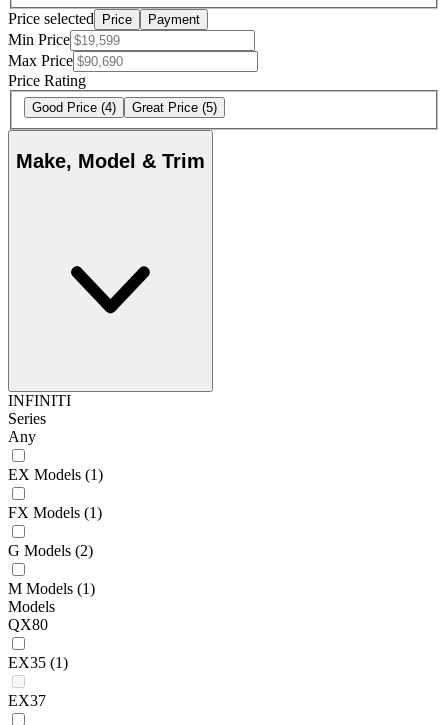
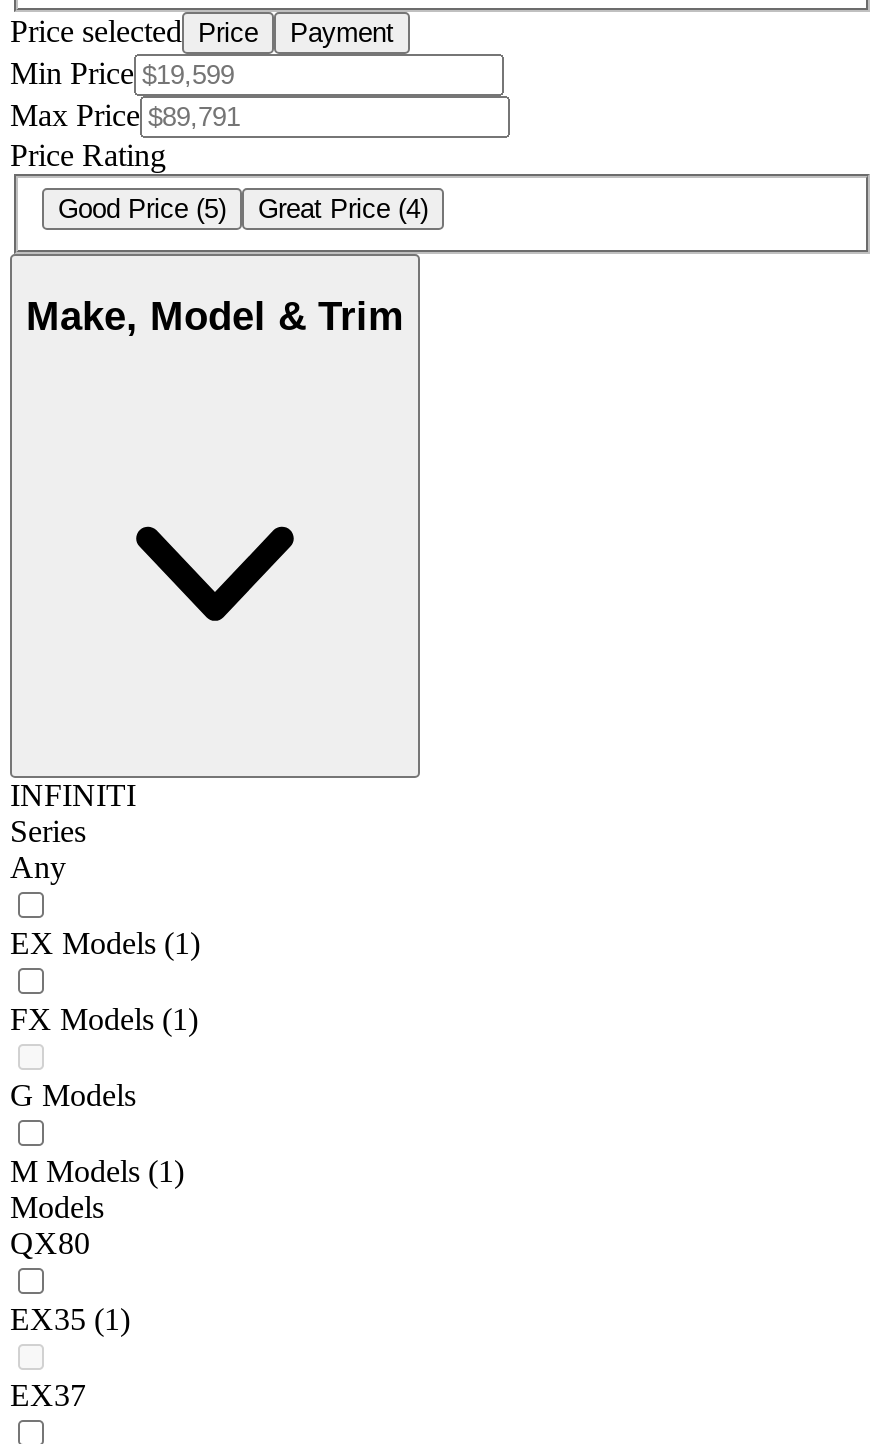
[32,100,116,115] Good Price (4) -> [58,195,226,225] Good Price (5)
[132,100,217,115] Great Price (5) -> [258,195,428,225] Great Price (4)
[8,542,93,559] G Models (2) -> [10,1079,136,1113] G Models

